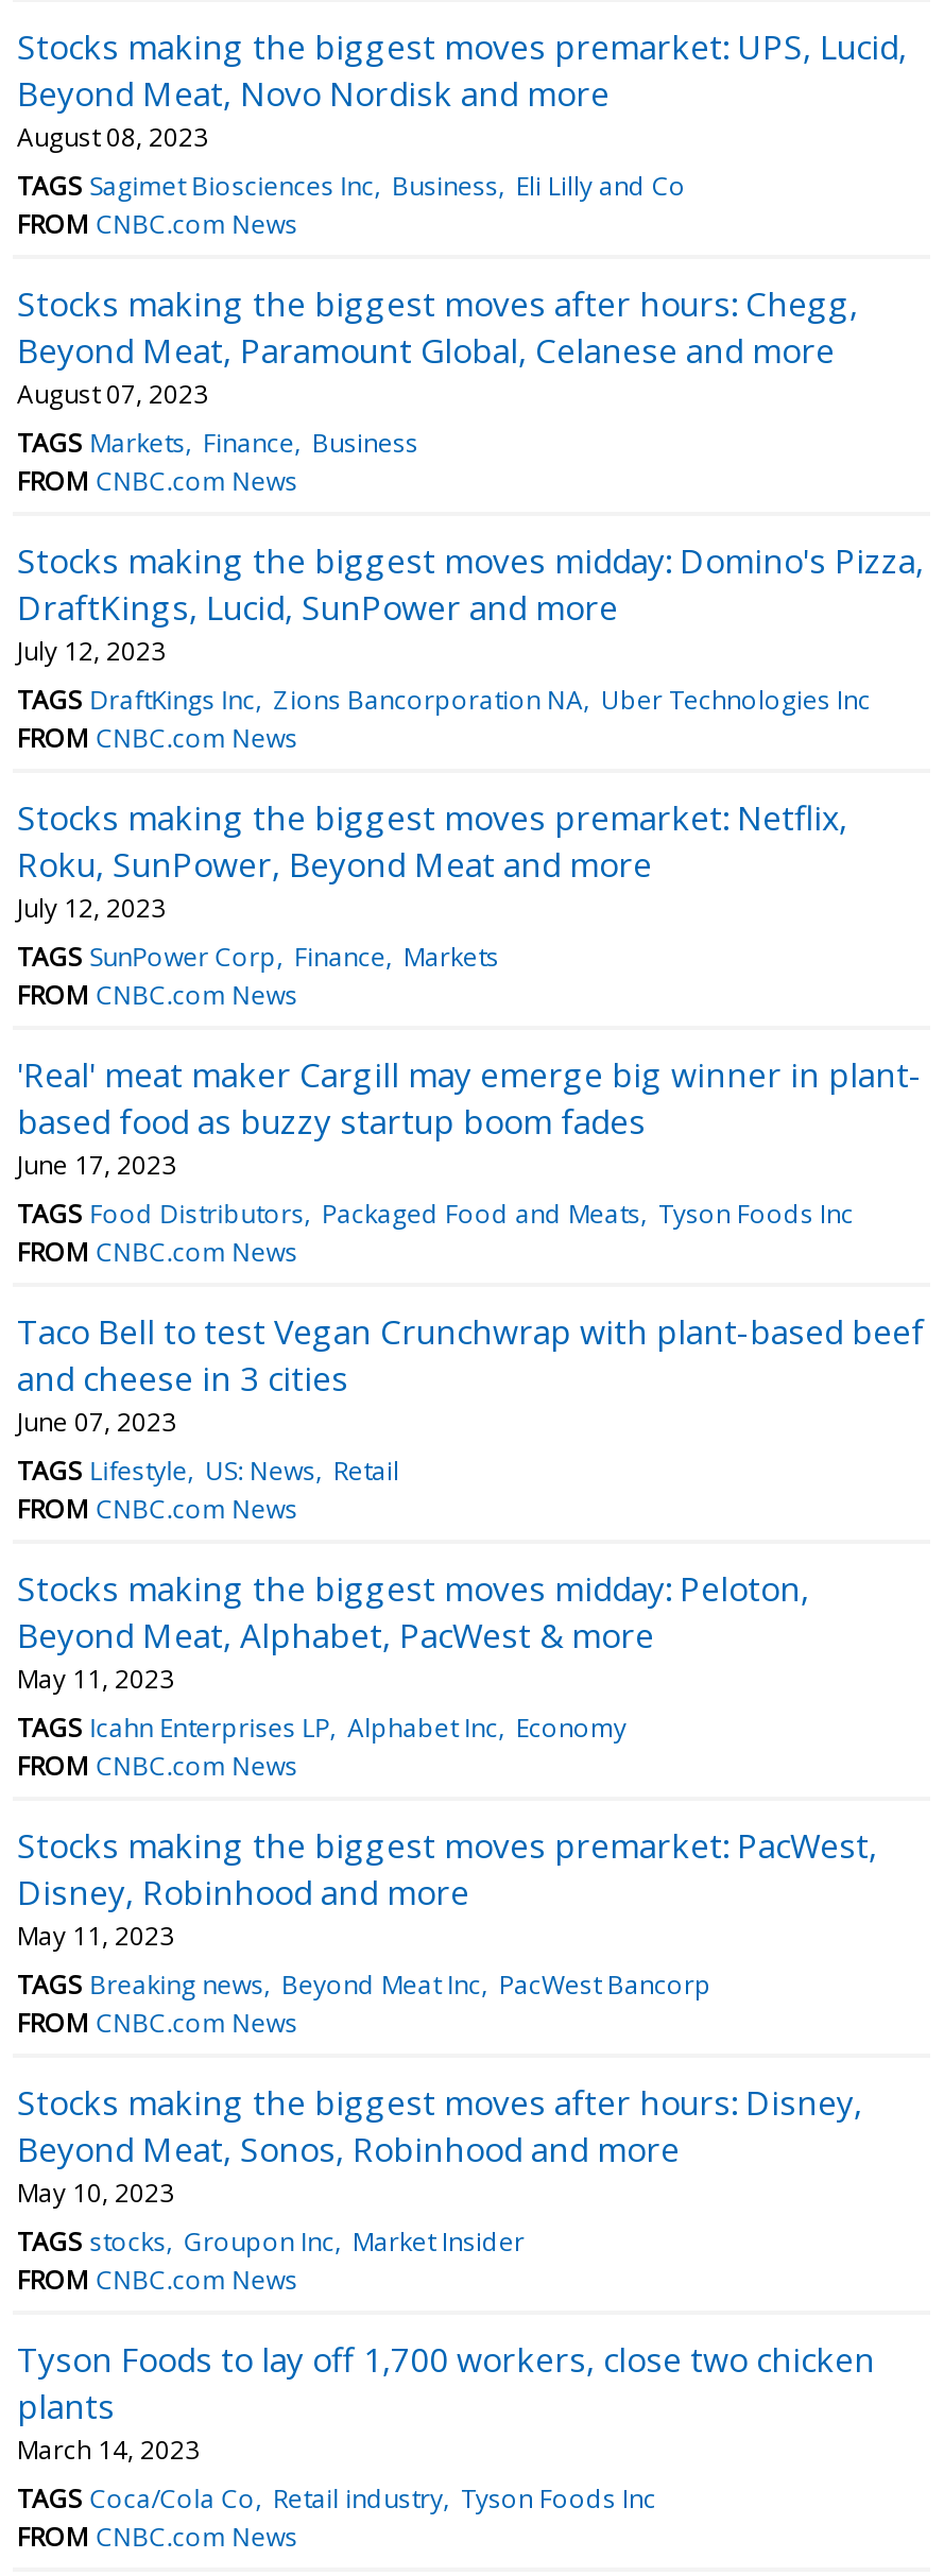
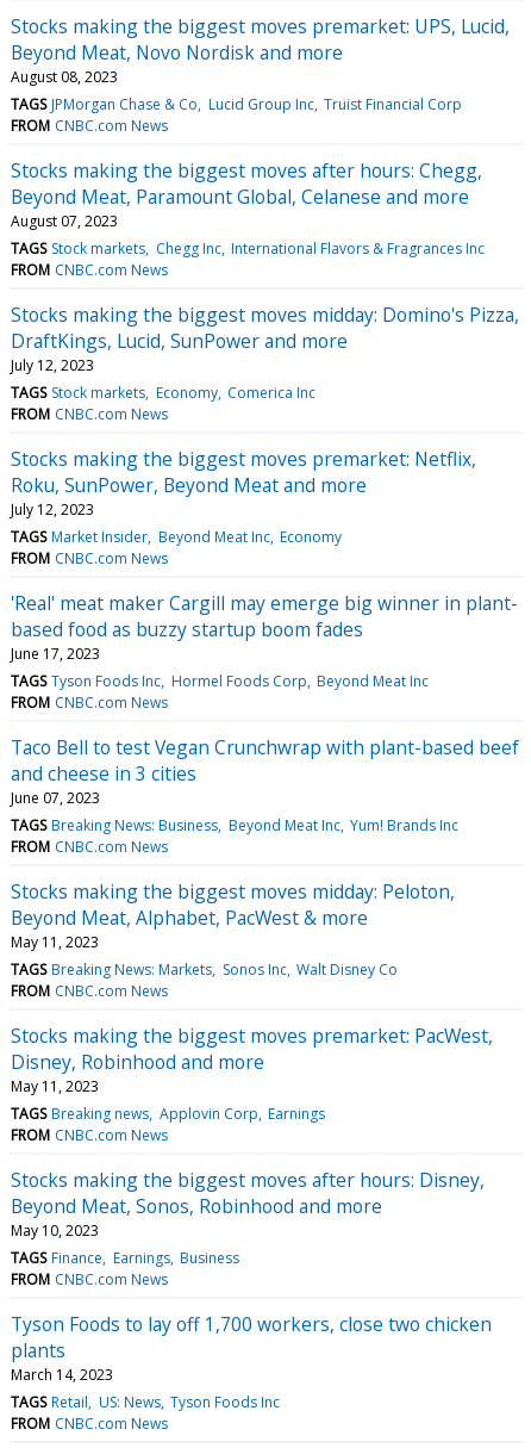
[17,168,686,204] TAGS Sagimet Biosciences Inc Business Eli Lilly and Co -> [11,94,462,114] TAGS JPMorgan Chase & Co Lucid Group Inc Truist Financial Corp
[17,425,418,461] TAGS Markets Finance Business -> [11,238,484,258] TAGS Stock markets Chegg Inc International Flavors & Fragrances Inc
[17,681,871,718] TAGS DraftKings Inc Zions Bancorporation NA Uber Technologies Inc -> [11,382,315,403] TAGS Stock markets Economy Comerica Inc
[17,938,499,975] TAGS SunPower Corp Finance Markets -> [11,527,342,547] TAGS Market Insider Beyond Meat Inc Economy
[17,1195,854,1232] TAGS Food Distributors Packaged Food and Meats Tyson Foods Inc -> [11,671,428,691] TAGS Tyson Foods Inc Hormel Foods Corp Beyond Meat Inc
[17,1452,399,1488] TAGS Lifestyle US: News Retail -> [11,815,458,835] TAGS Breaking News: Business Beyond Meat Inc Yum! Brands Inc
[17,1709,626,1745] TAGS Icahn Enterprises LP Alphabet Inc Economy -> [11,959,398,980] TAGS Breaking News: Markets Sonos Inc Walt Disney Co
[17,1966,711,2002] TAGS Breaking news Beyond Meat Inc PacWest Bancorp -> [11,1103,325,1124] TAGS Breaking news Applovin Corp Earnings
[17,2223,524,2259] TAGS stocks Groupon Inc Market Insider -> [11,1248,239,1268] TAGS Finance Earnings Business
[17,2480,656,2516] TAGS Coca/Cola Co Retail industry Tyson Foods Inc -> [11,1392,280,1412] TAGS Retail US: News Tyson Foods Inc

